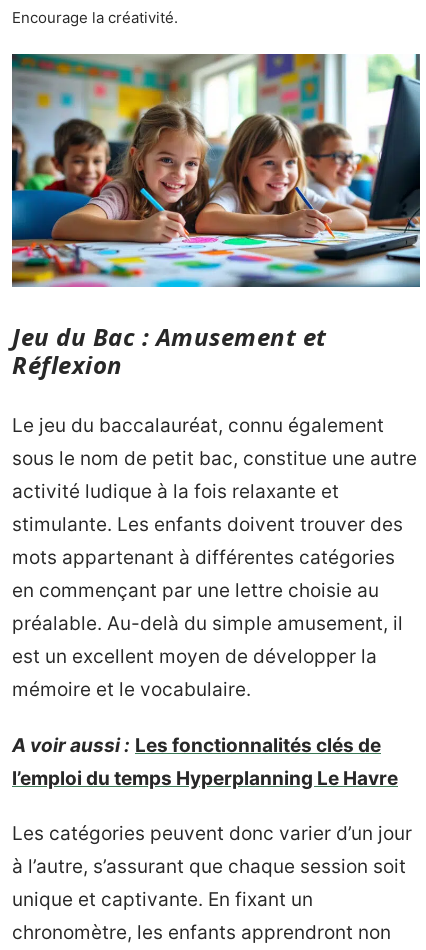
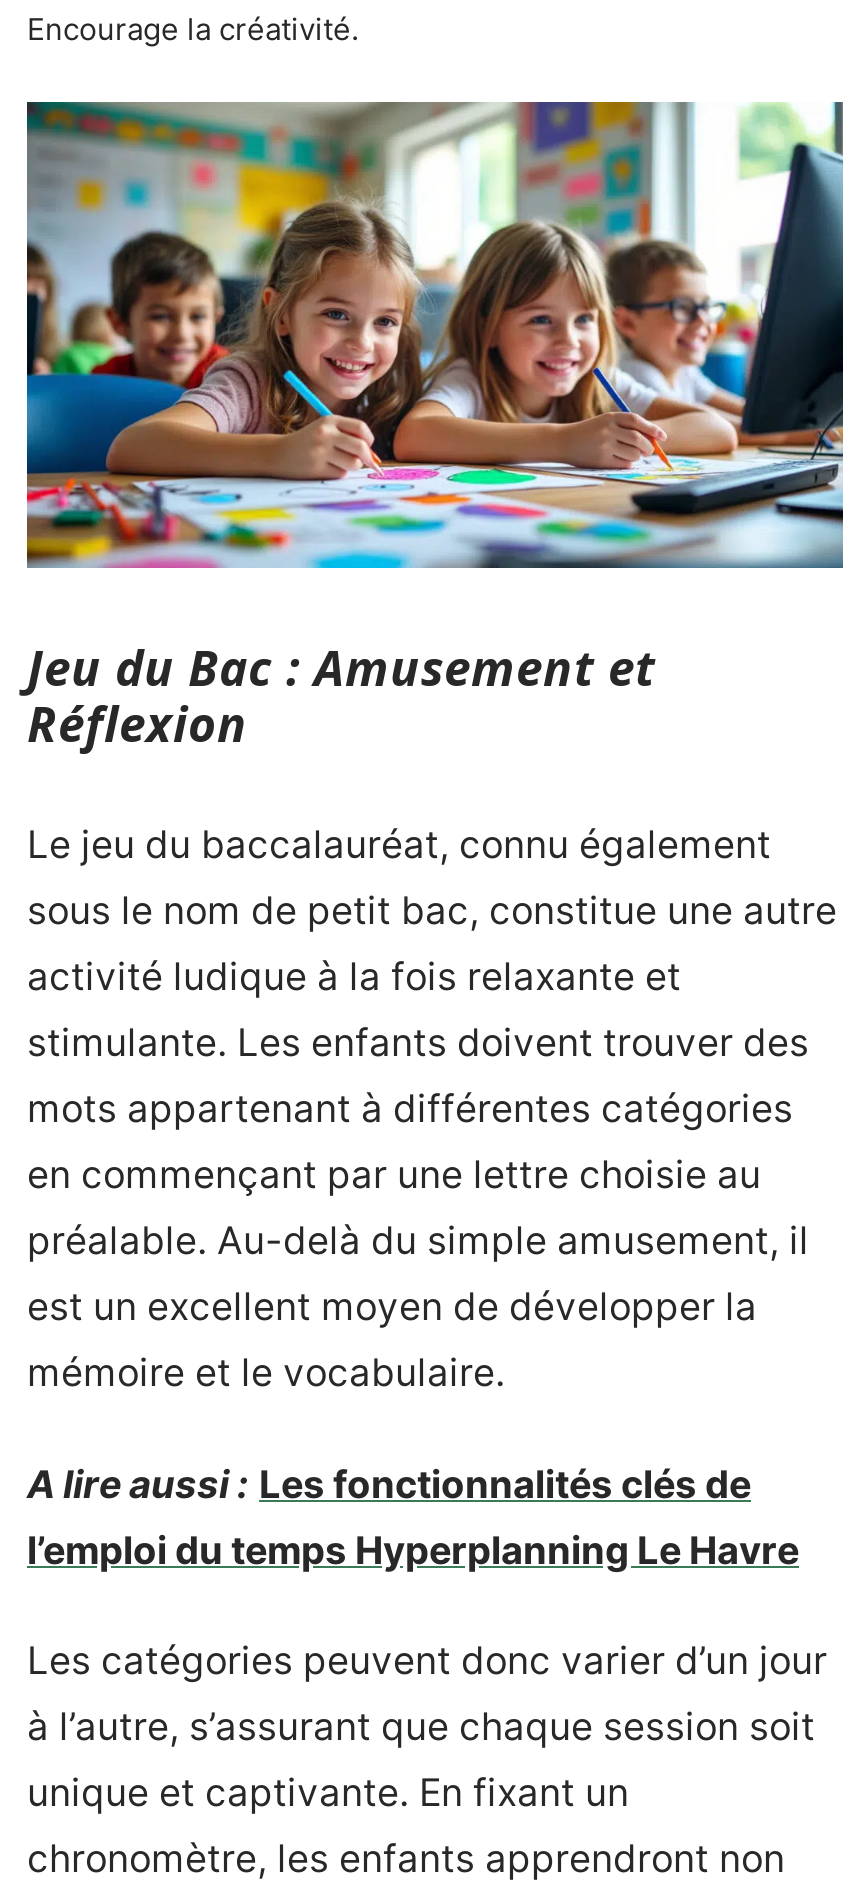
[12,734,381,757] A voir aussi : Les fonctionnalités clés de -> [27,1461,751,1507] A lire aussi : Les fonctionnalités clés de

